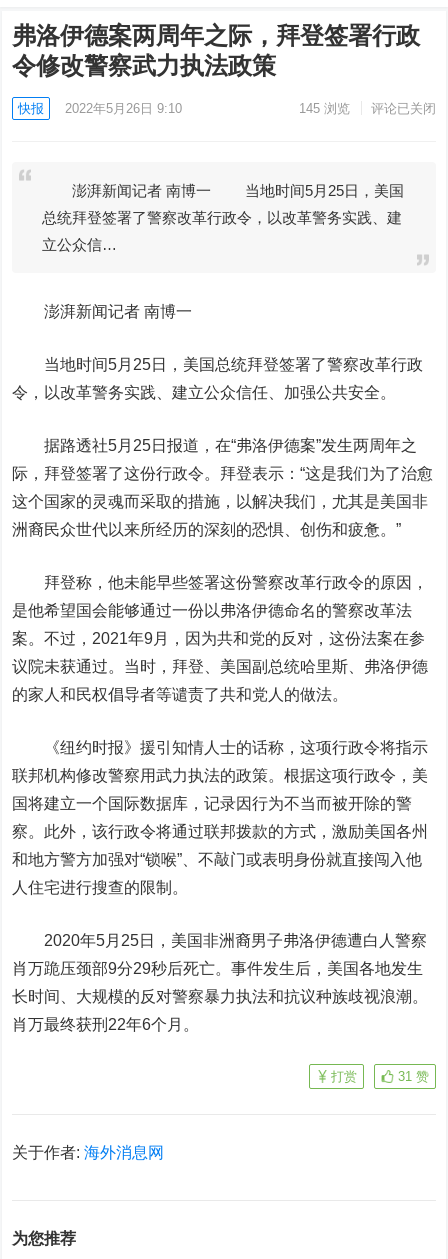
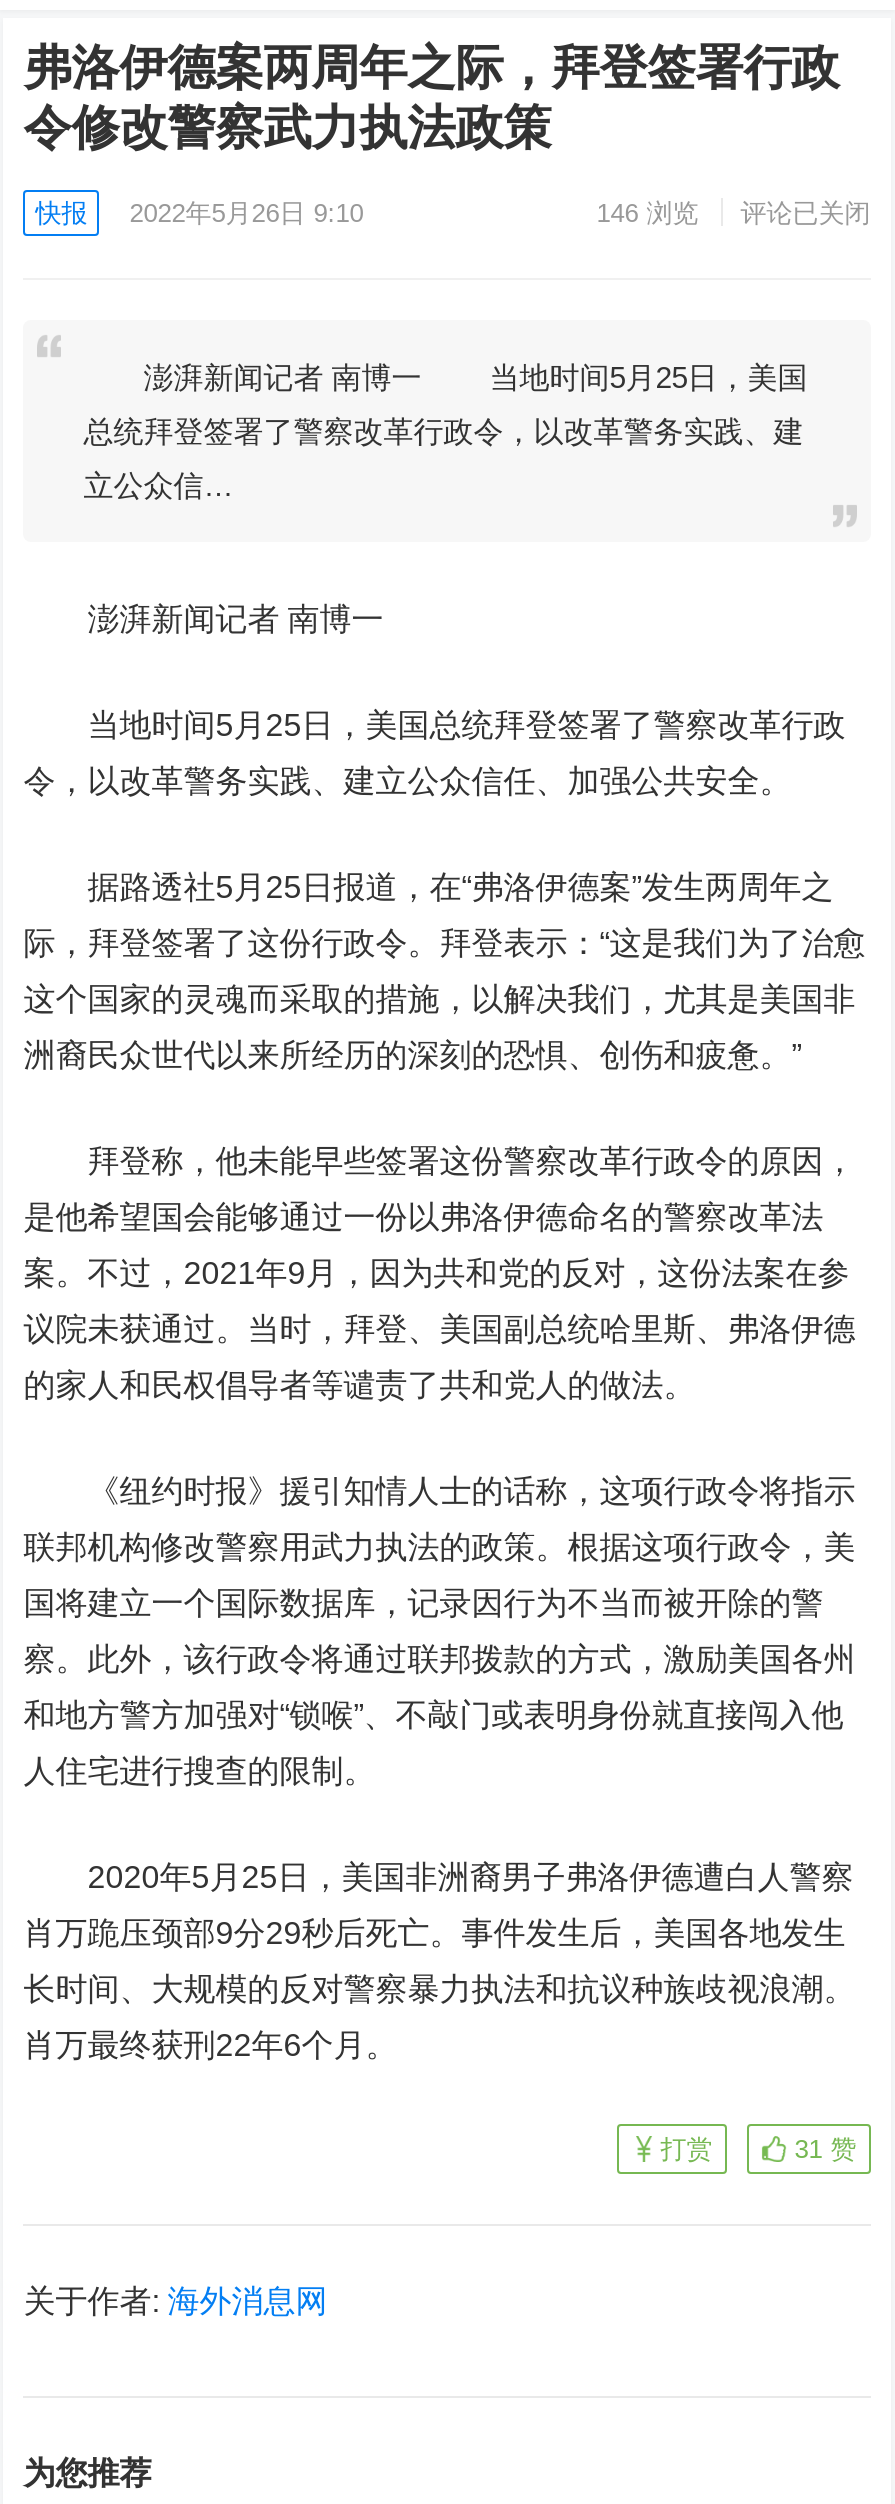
[299,101,436,116] 145浏览 评论已关闭 -> [597,198,871,228] 146浏览 评论已关闭

